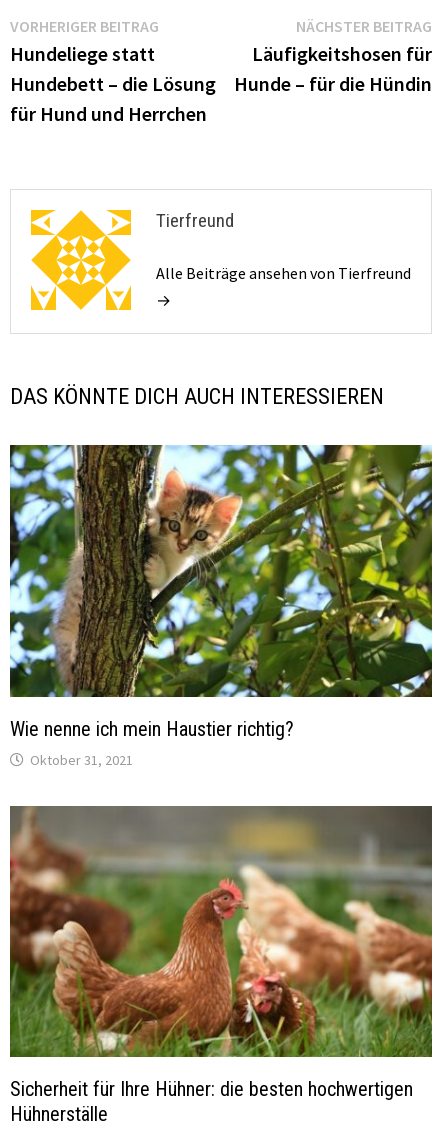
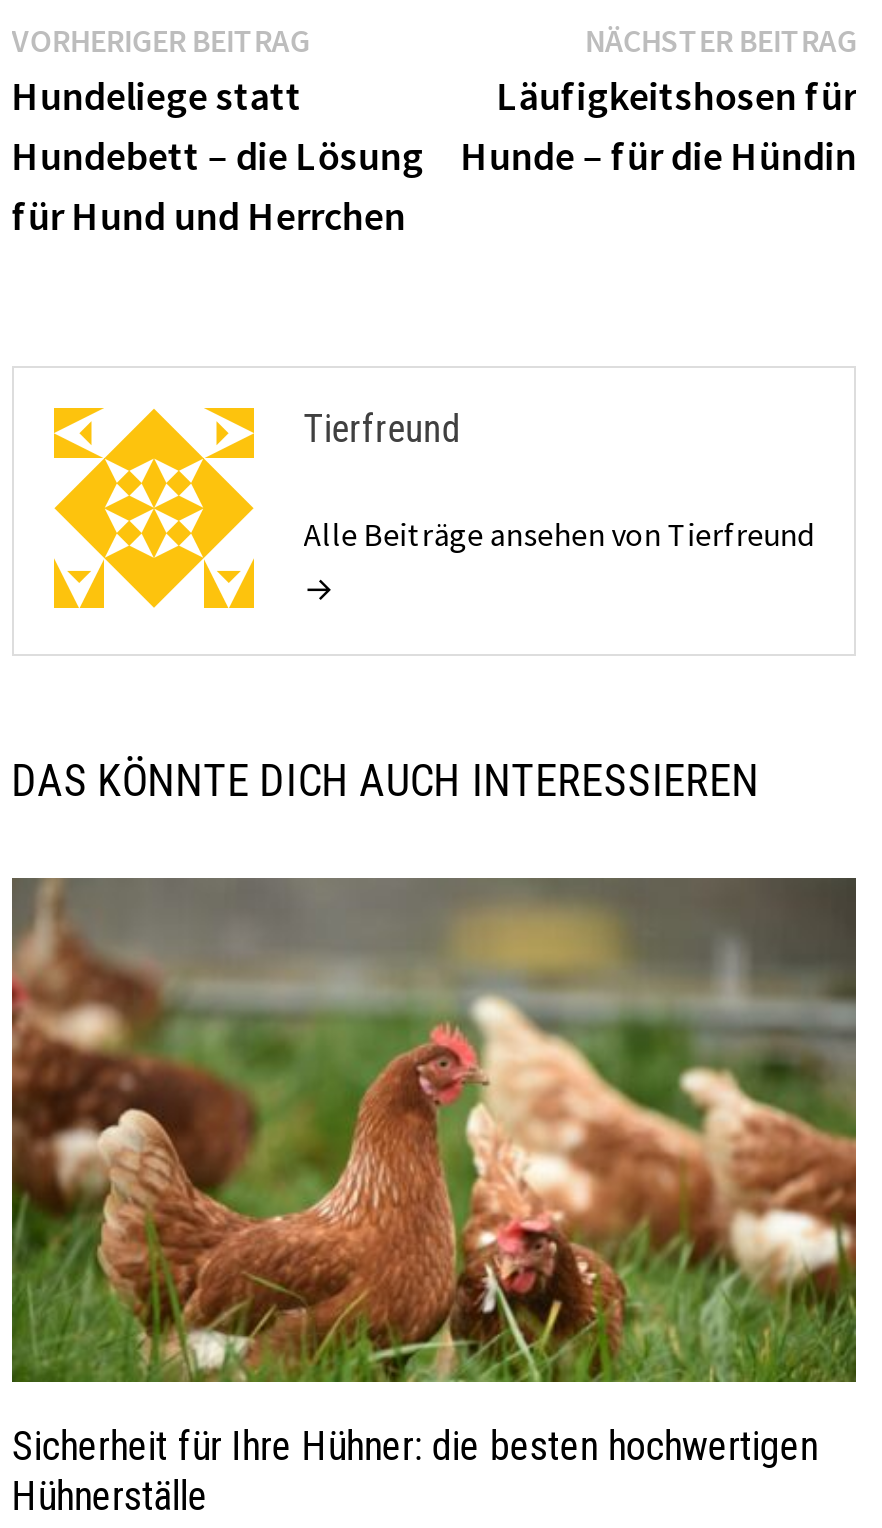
[9,444,433,769] [image] | Wie nenne ich mein Haustier richtig? | Oktober 31, 2021 -> none

